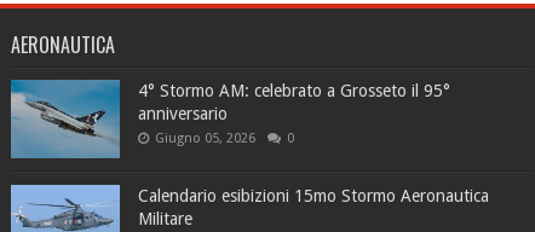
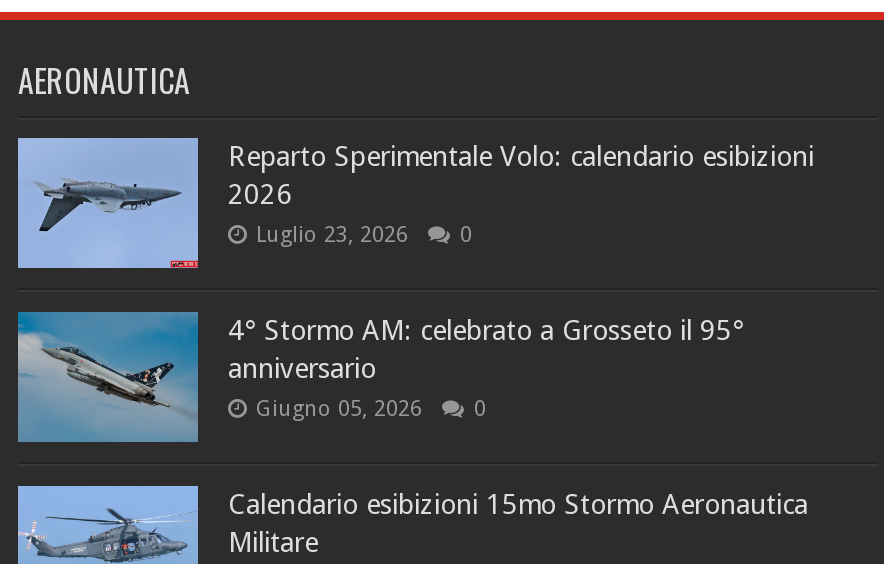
none -> [16,136,814,270] [image] | Reparto Sperimentale Volo: calendario esibizioni | 2026 | Luglio 23, 2026 | 0

